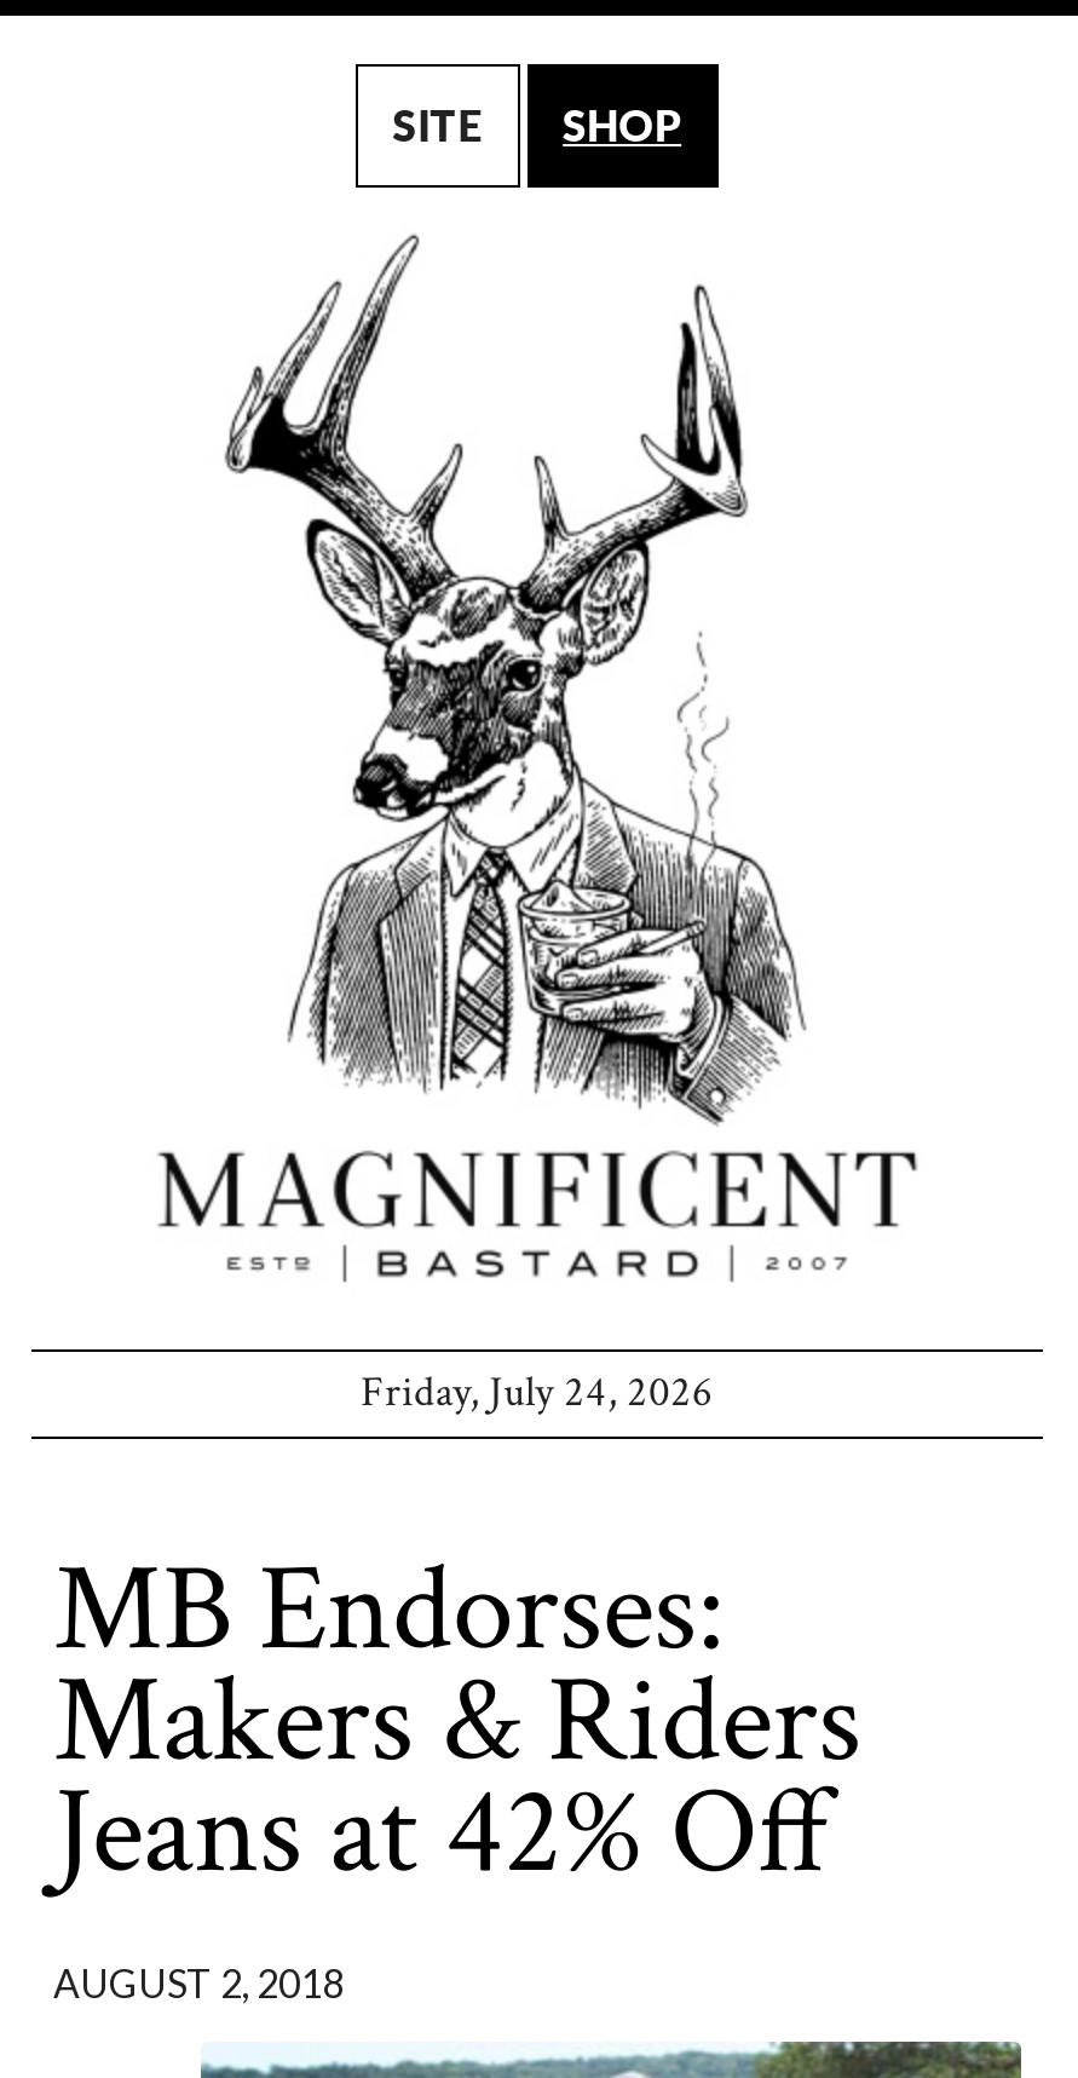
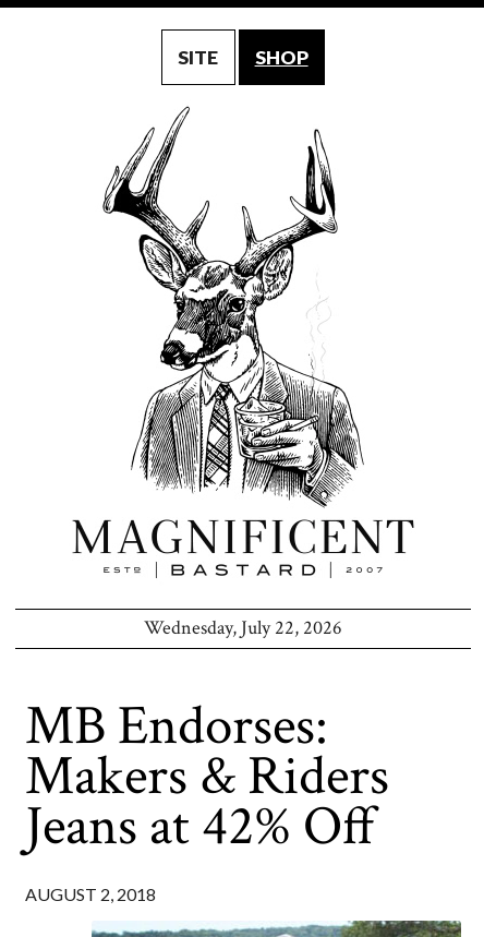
[361,1365,714,1420] Friday, July 24, 2026 -> [144,616,342,641] Wednesday, July 22, 2026

